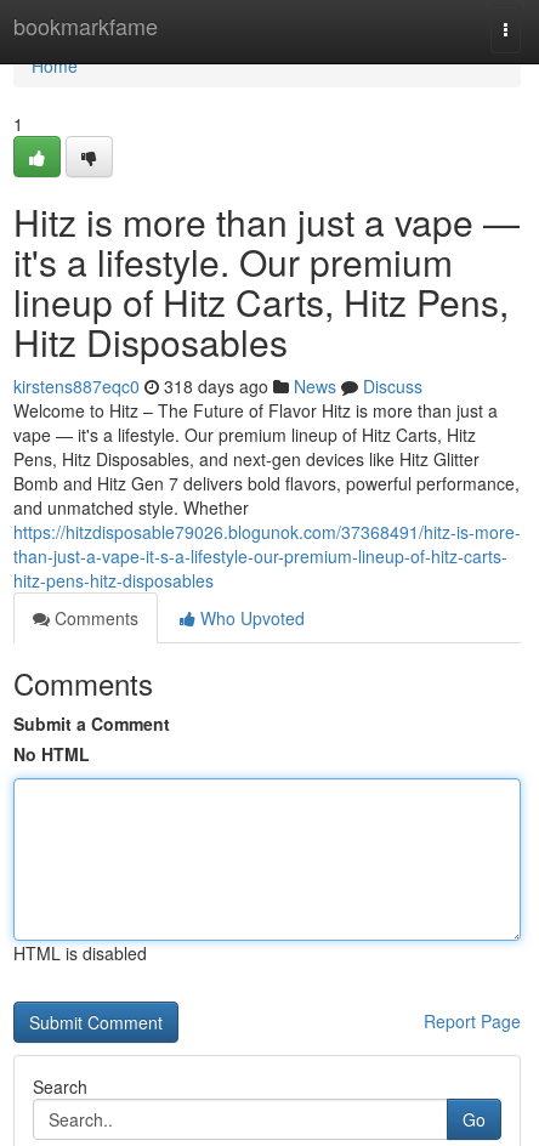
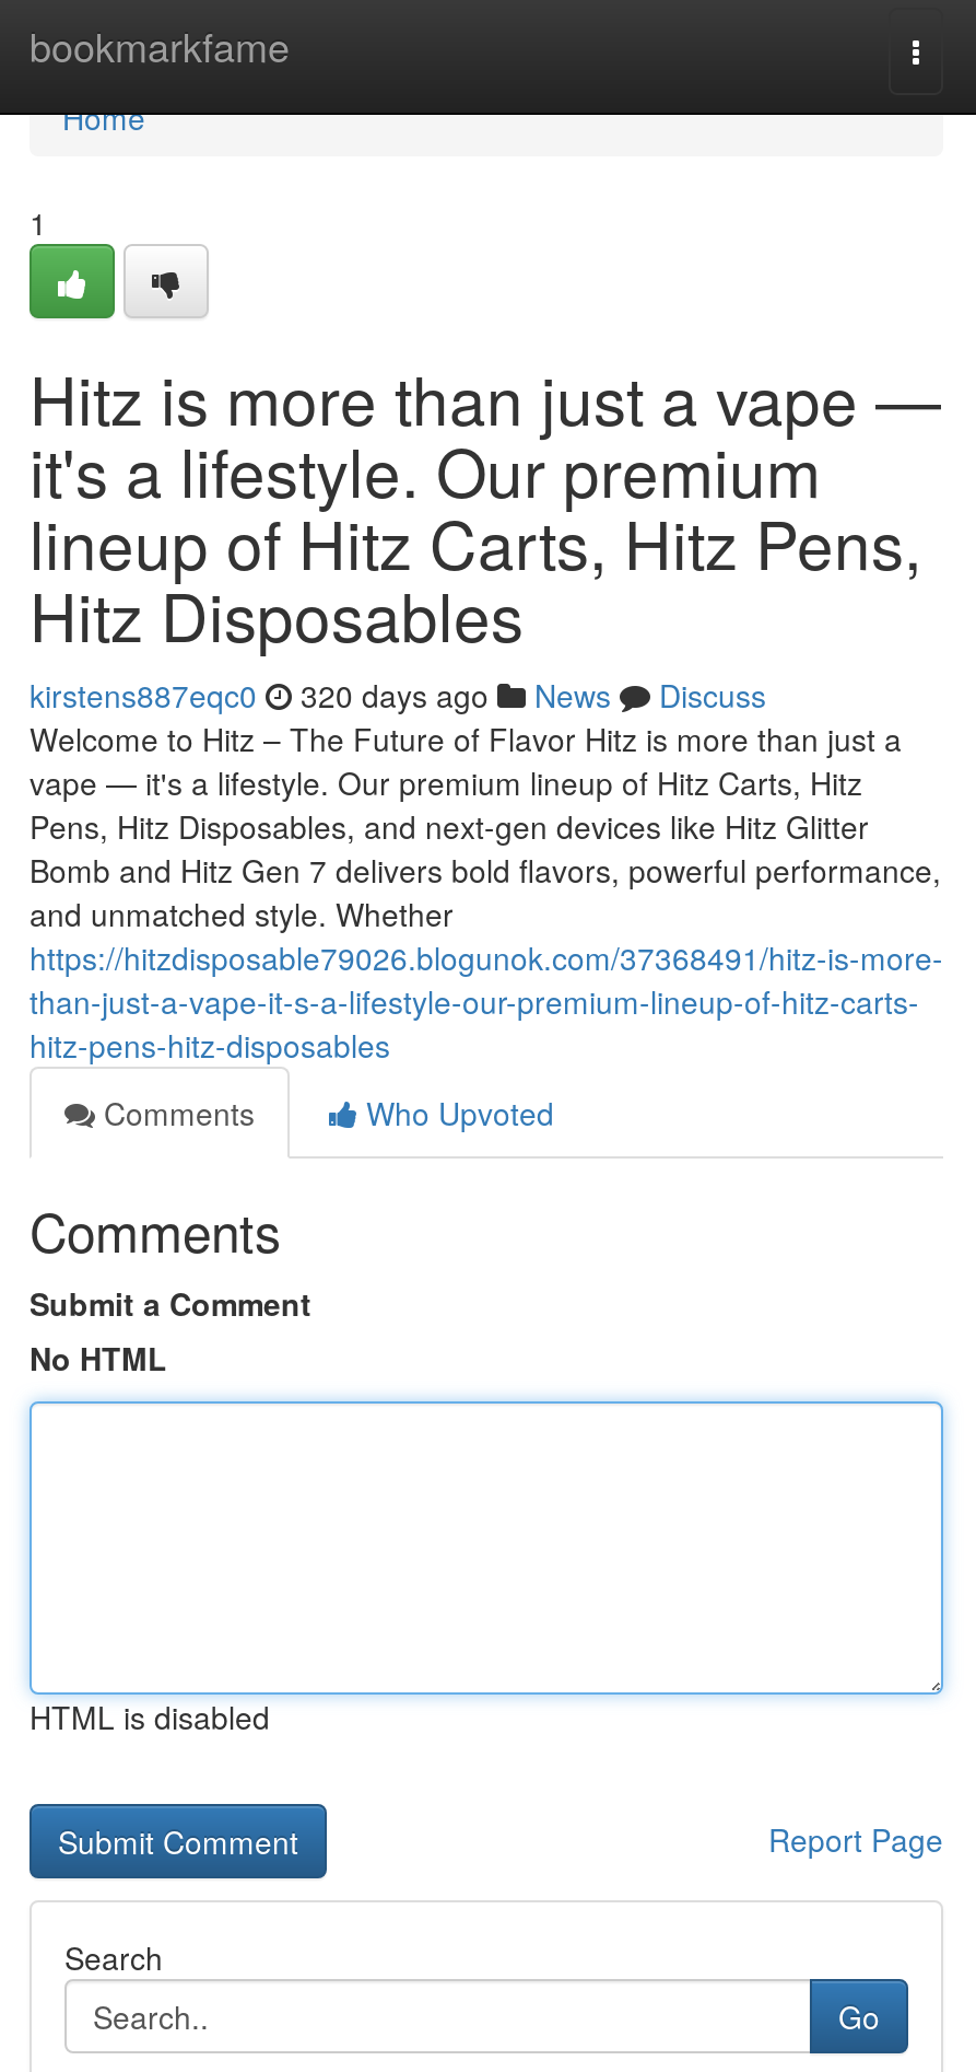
[13,374,422,398] kirstens887eqc0 318 days ago News Discuss -> [30,673,766,717] kirstens887eqc0 320 days ago News Discuss

